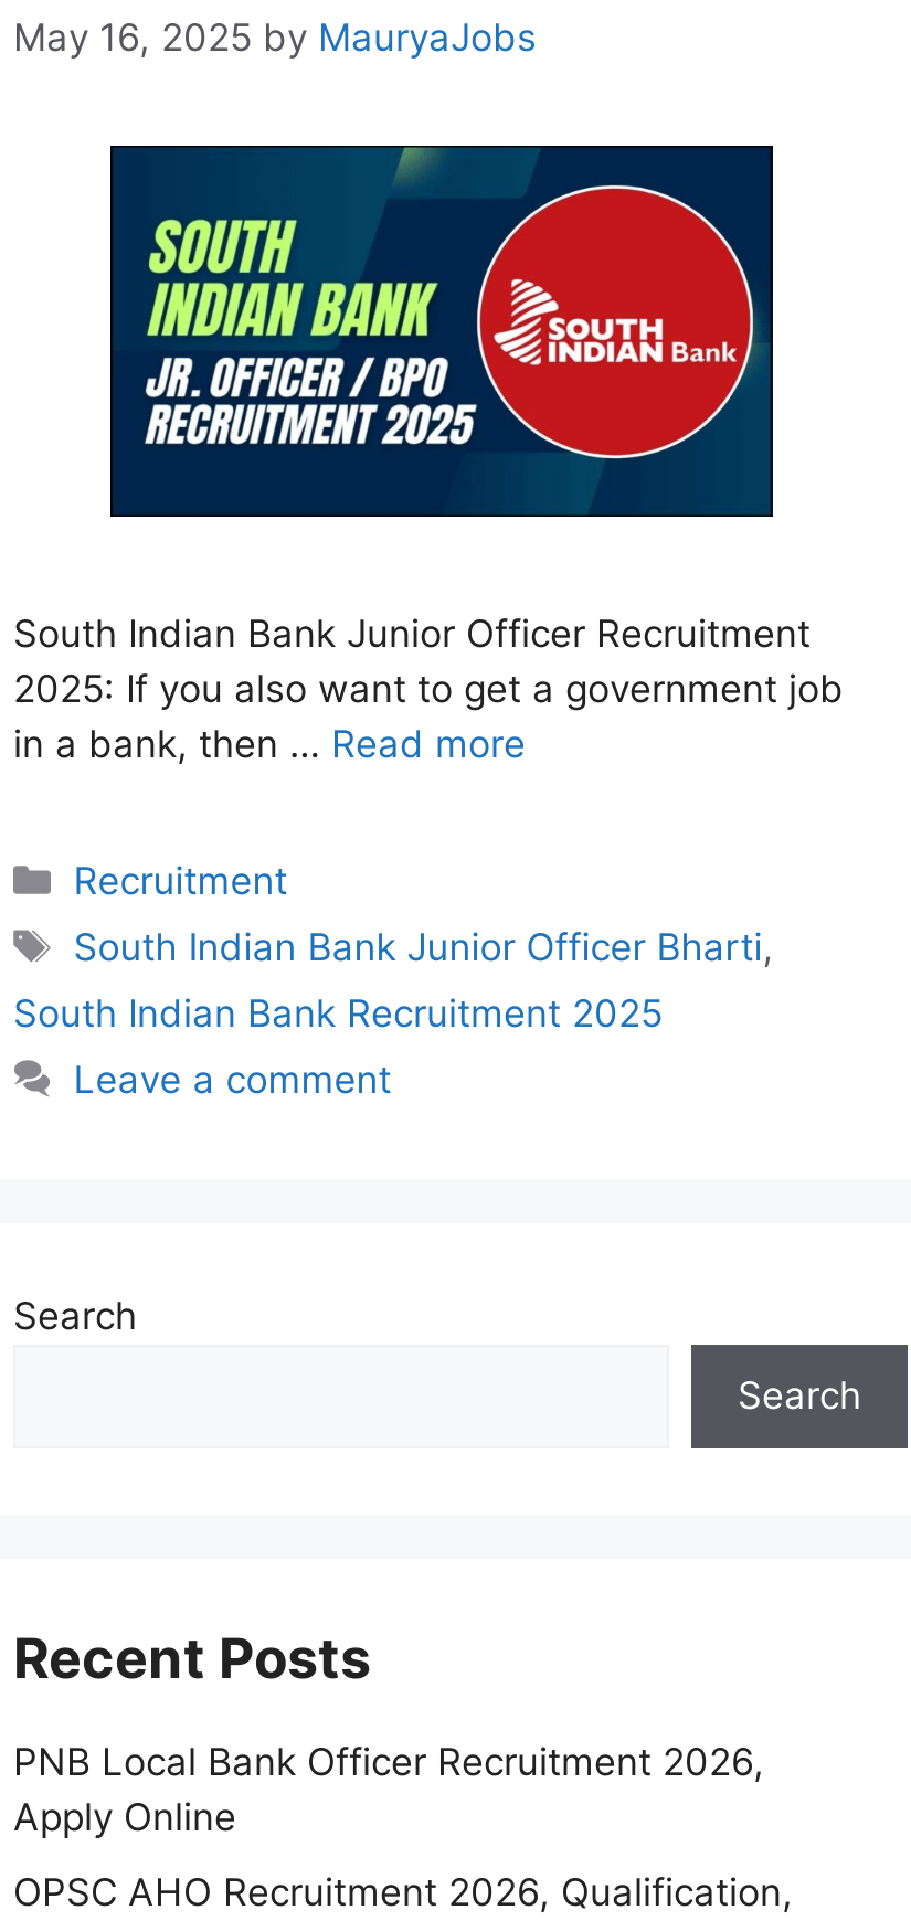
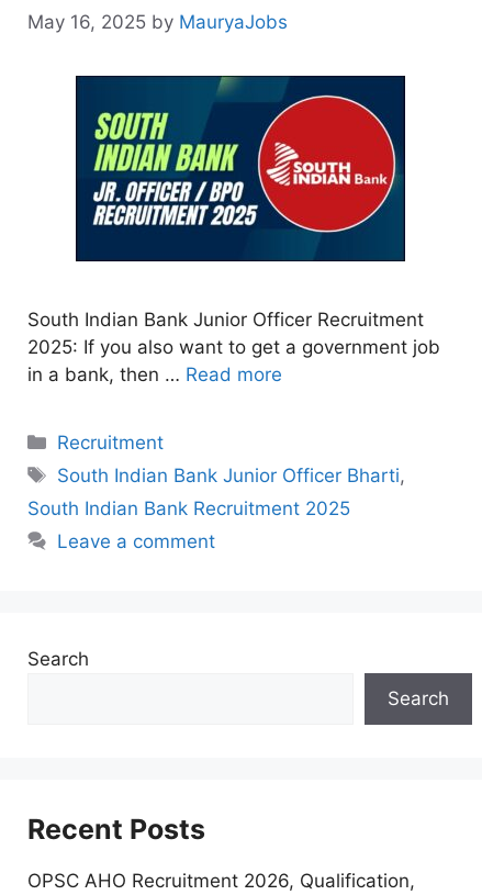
[13,1740,764,1840] PNB Local Bank Officer Recruitment 2026, | Apply Online -> none

